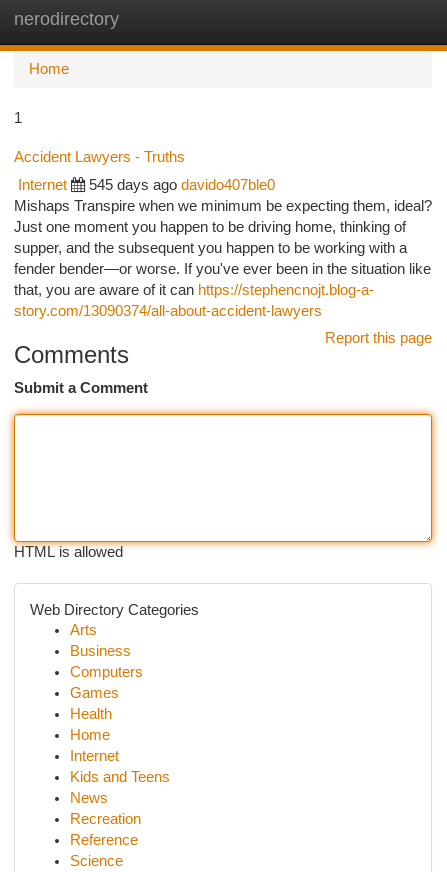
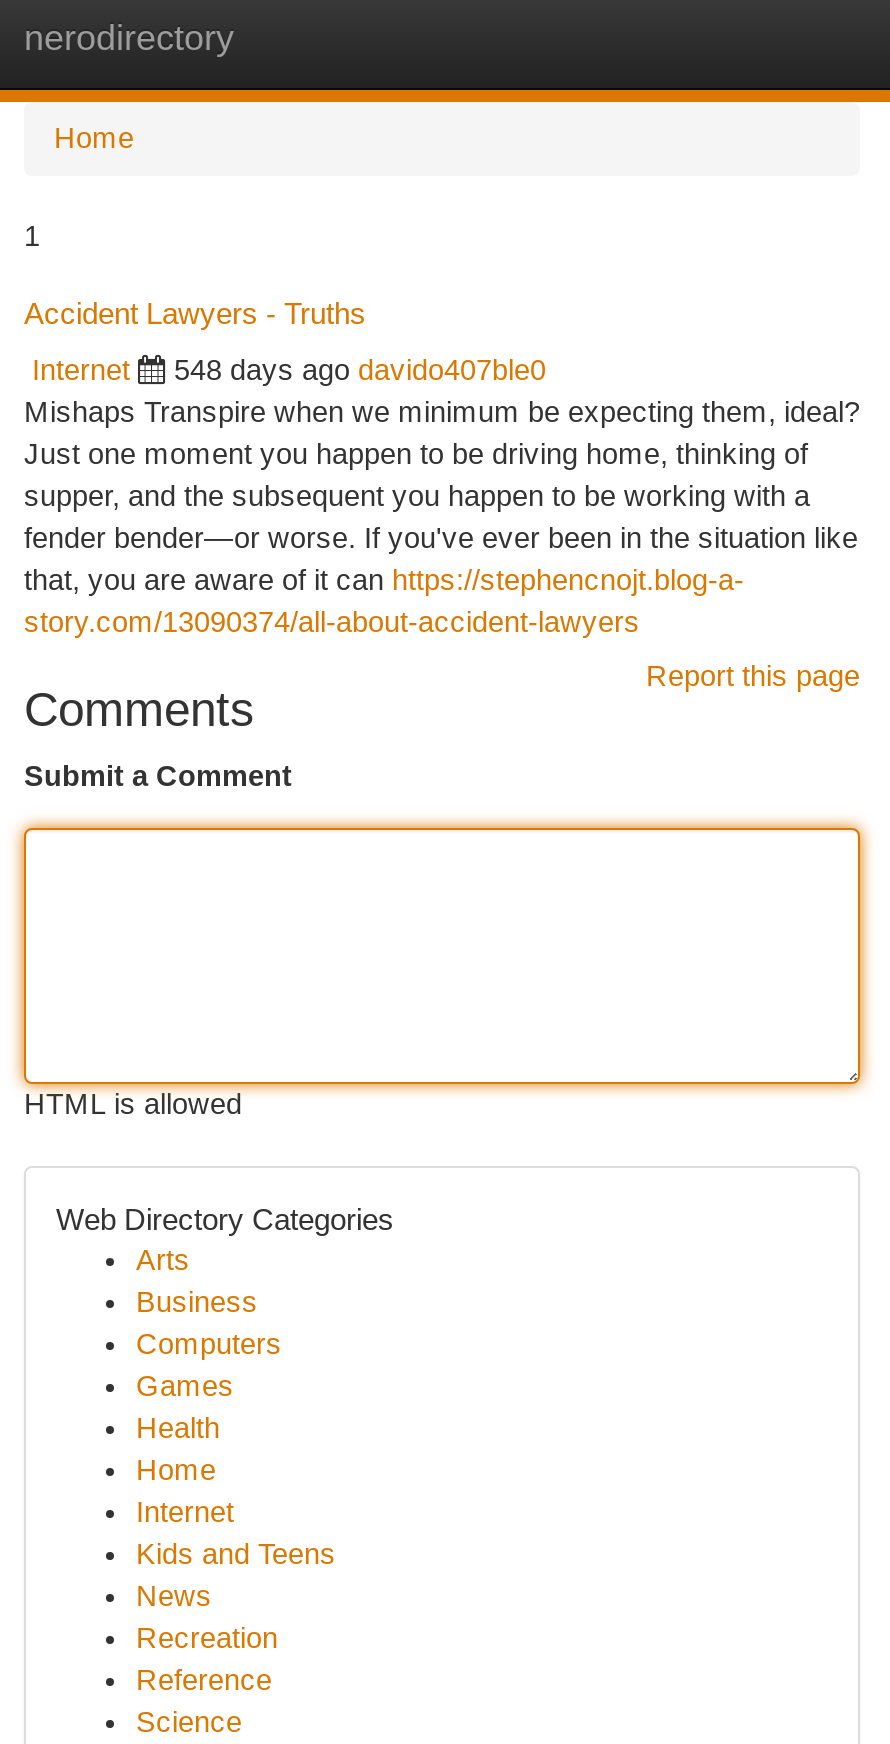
[89,177,275,193] 545 days ago davido407ble0 -> [174,354,546,386] 548 days ago davido407ble0

